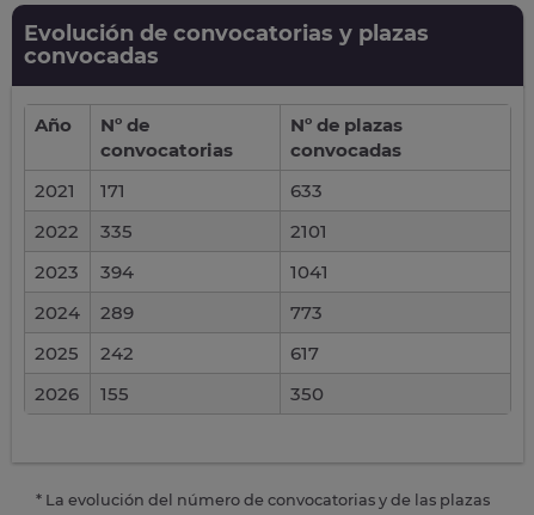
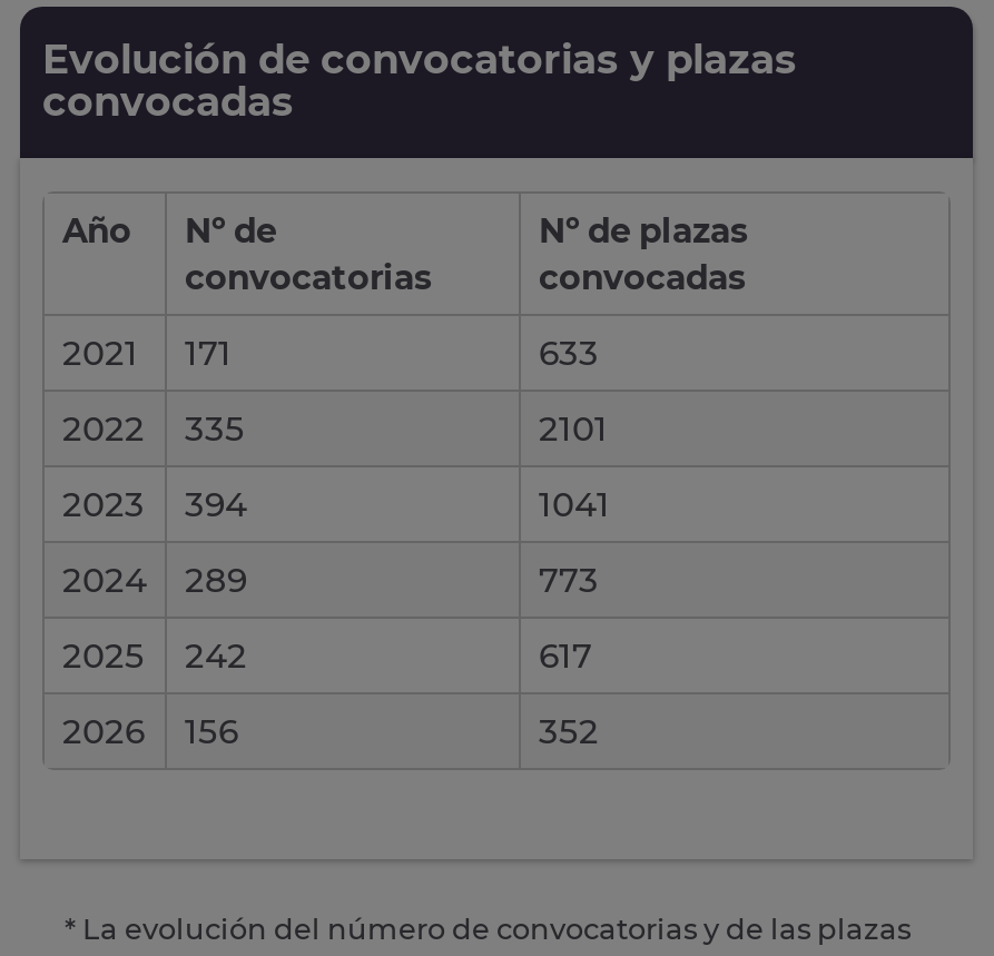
[35,382,129,405] 2026 155 -> [62,710,238,752] 2026 156
[290,382,324,405] 350 -> [539,710,599,752] 352

